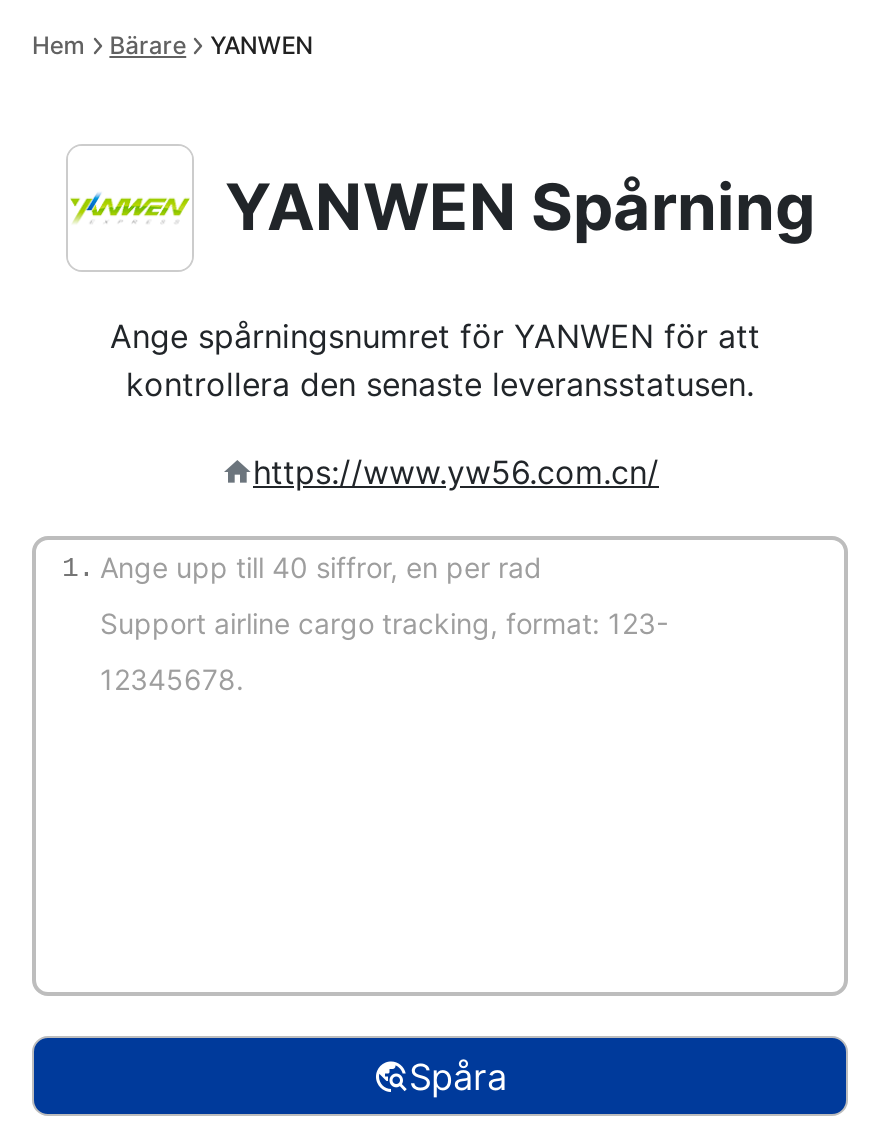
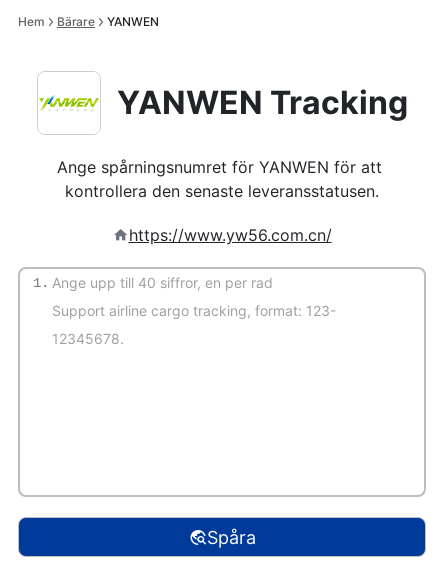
[225,168,815,246] YANWEN Spårning -> [116,83,407,122] YANWEN Tracking

